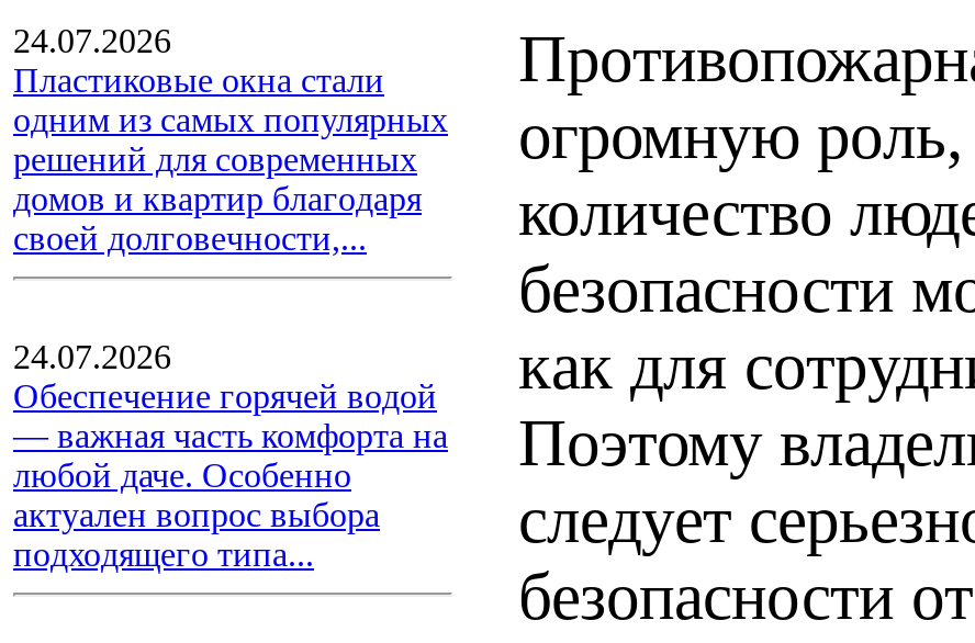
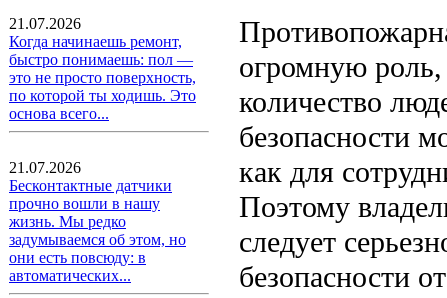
[13,22,448,257] 24.07.2026 | Пластиковые окна стали | одним из самых популярных | решений для современных | домов и квартир благодаря | своей долговечности,... -> [9,15,196,122] 21.07.2026 | Когда начинаешь ремонт, | быстро понимаешь: пол — | это не просто поверхность, | по которой ты ходишь. Это | основа всего...
[13,338,448,573] 24.07.2026 | Обеспечение горячей водой | — важная часть комфорта на | любой даче. Особенно | актуален вопрос выбора | подходящего типа... -> [9,159,186,284] 21.07.2026 | Бесконтактные датчики | прочно вошли в нашу | жизнь. Мы редко | задумываемся об этом, но | они есть повсюду: в | автоматических...

